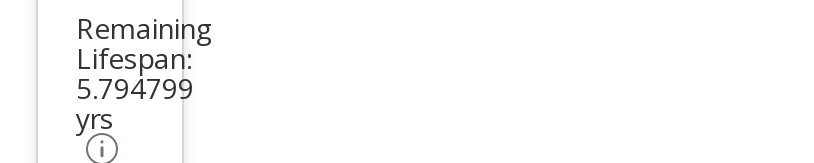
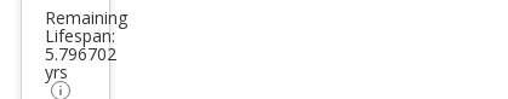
[76,69,194,107] 5.794799 -> [45,42,116,65] 5.796702

